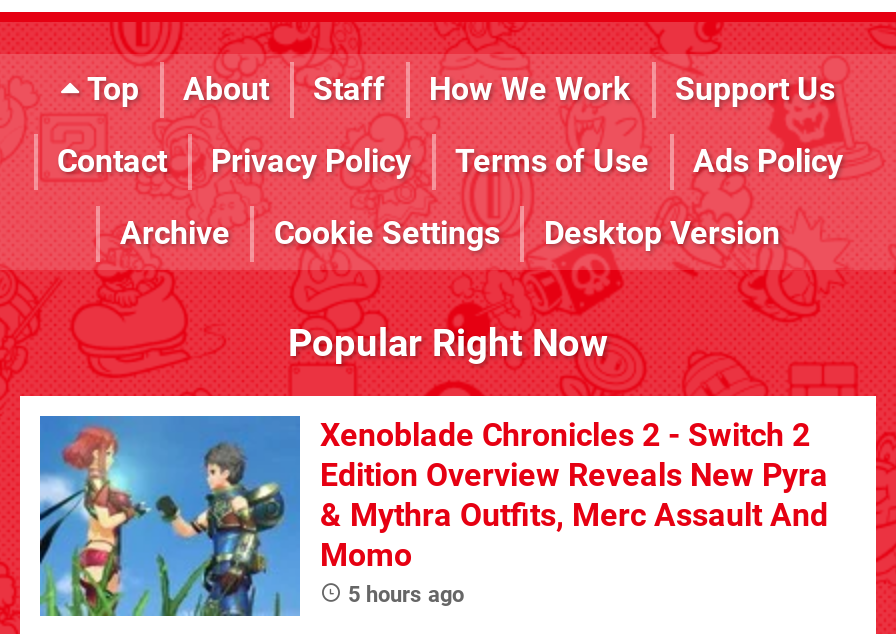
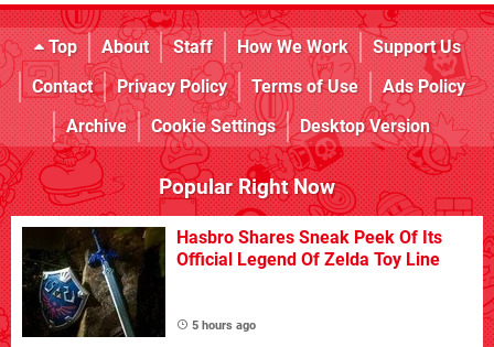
[38,414,828,618] [image] | Xenoblade Chronicles 2 - Switch 2 | Edition Overview Reveals New Pyra | & Mythra Outfits, Merc Assault And | Momo -> [21,226,442,338] [image] | Hasbro Shares Sneak Peek Of Its | Official Legend Of Zelda Toy Line

